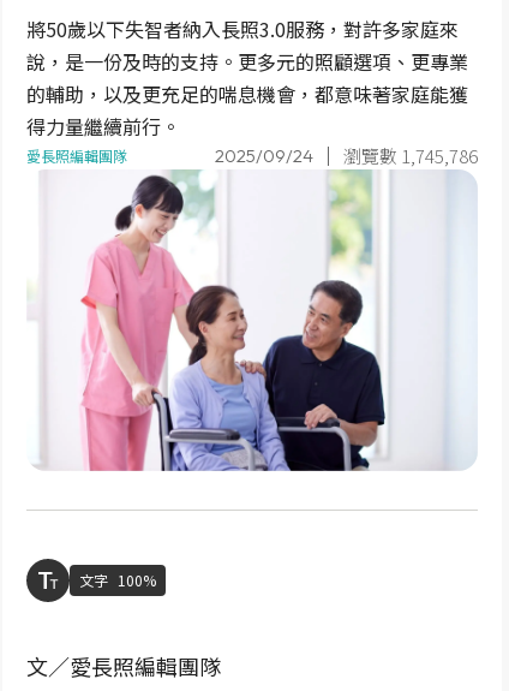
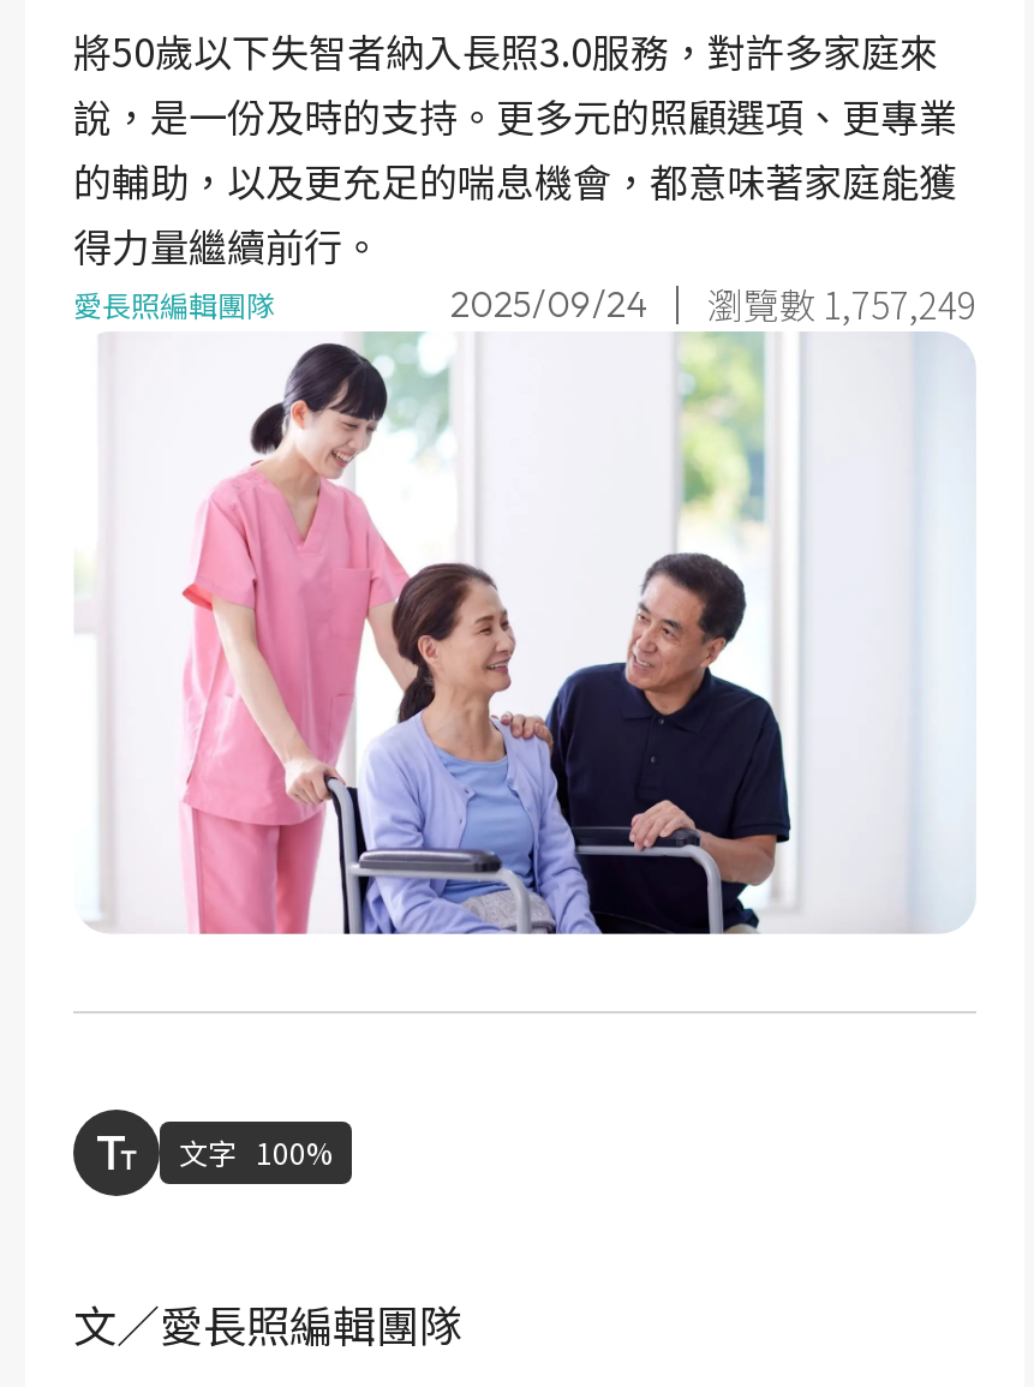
[215,143,478,168] 2025/09/24 瀏覽數 1,745,786 -> [450,279,976,330] 2025/09/24 瀏覽數 1,757,249

